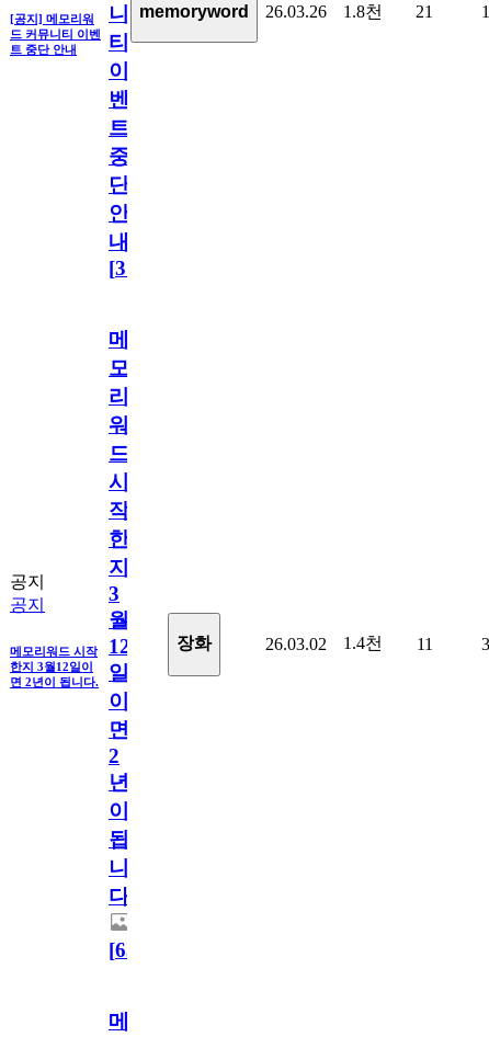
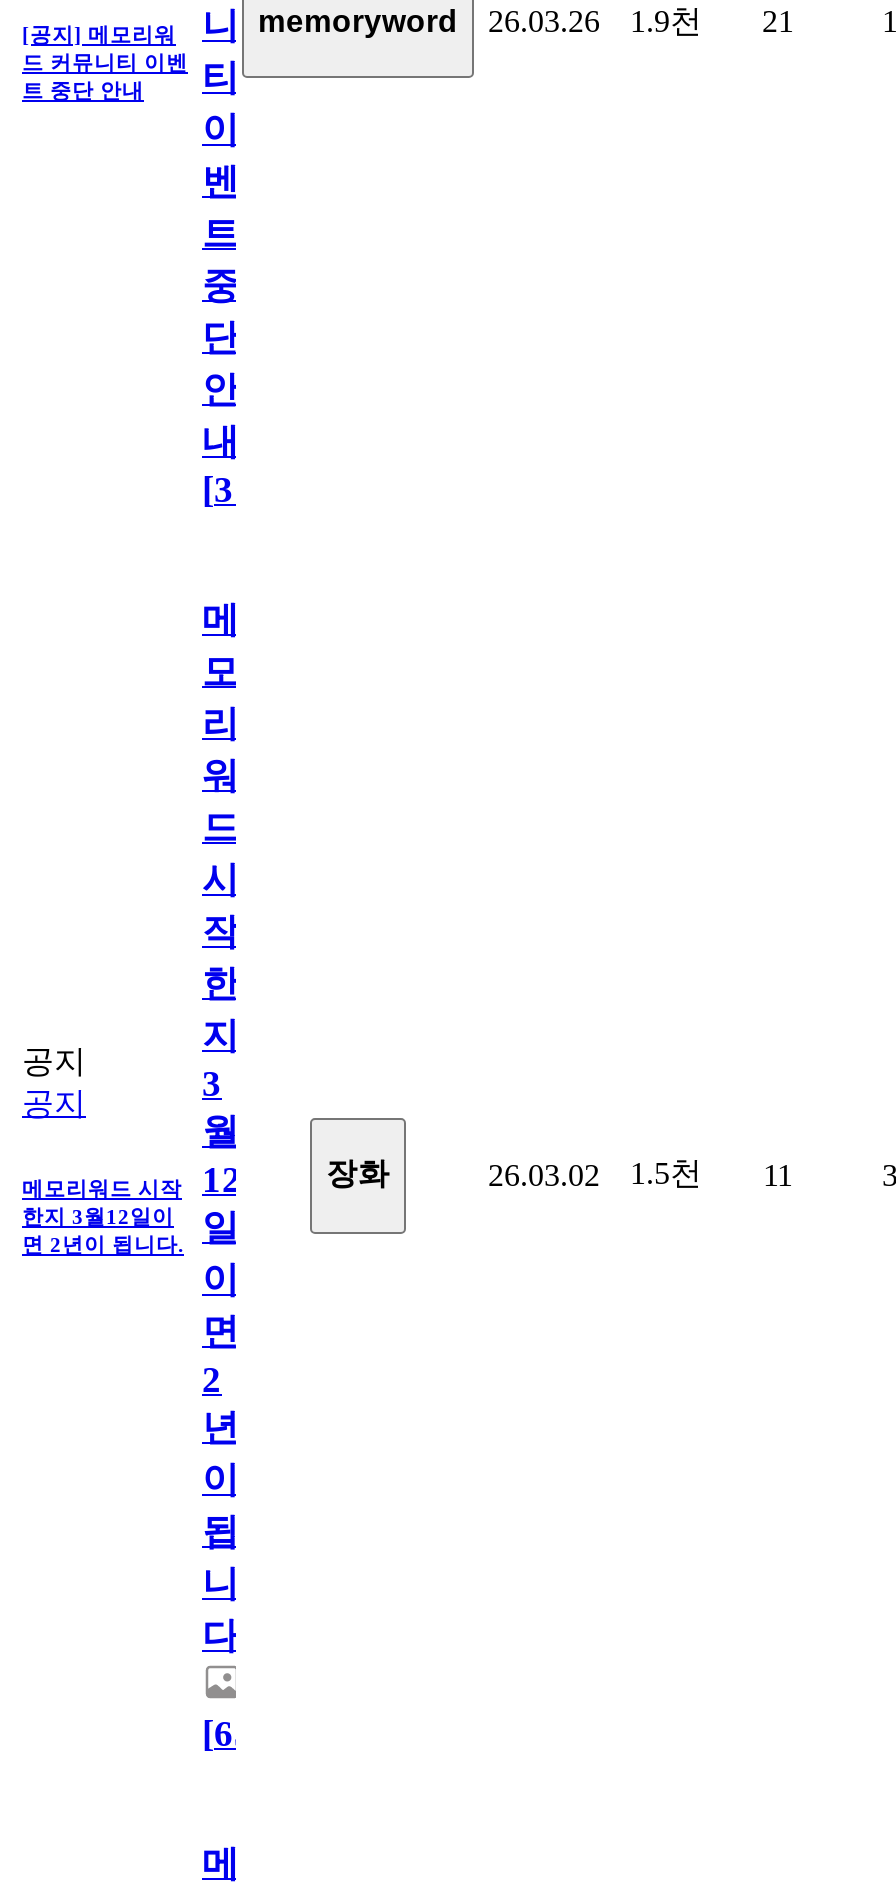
[343,2,383,20] 1.8천 -> [630,3,702,37] 1.9천
[265,633,433,653] 26.03.02 1.4천 11 -> [488,1155,793,1191] 26.03.02 1.5천 11

